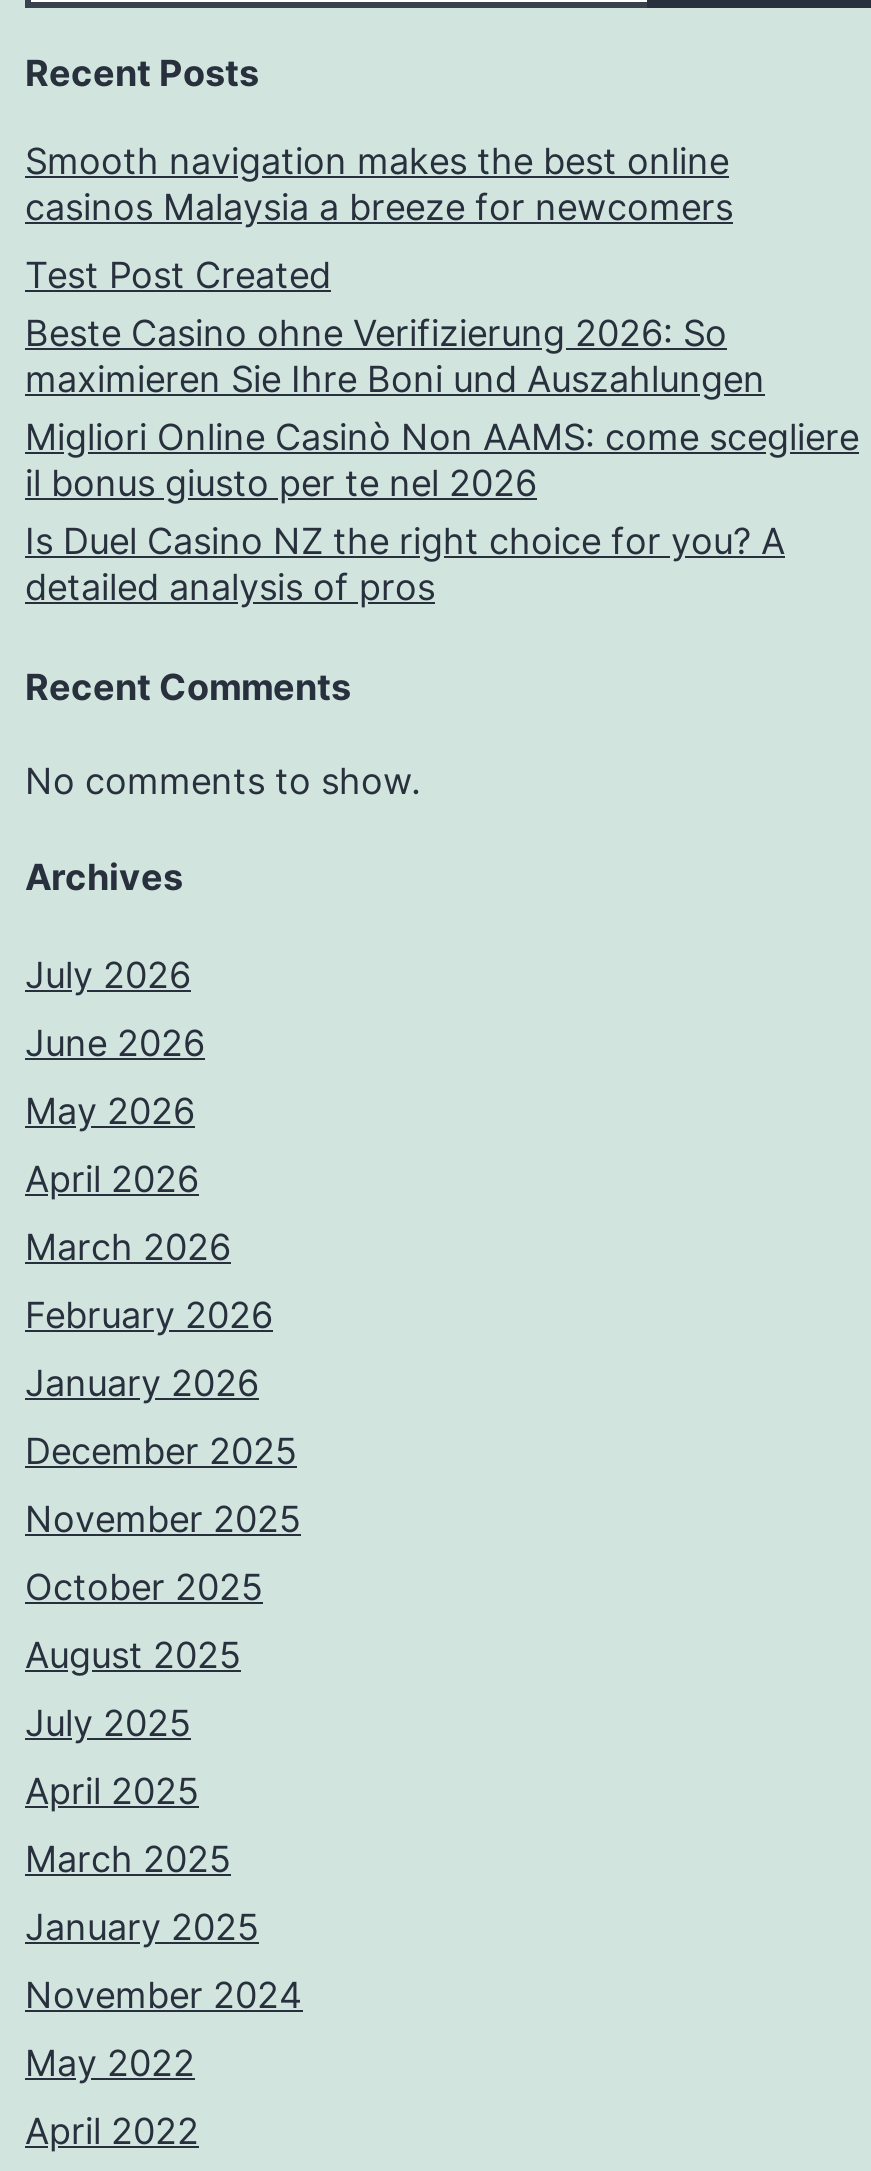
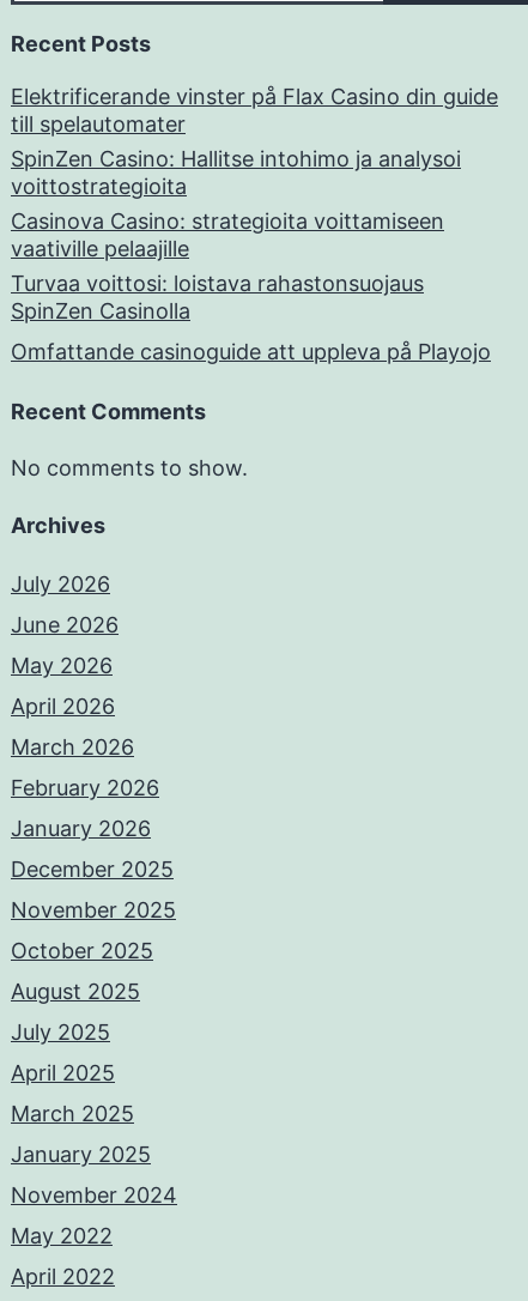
[25,141,733,229] Smooth navigation makes the best online | casinos Malaysia a breeze for newcomers -> [11,84,498,324] Elektrificerande vinster på Flax Casino din guide | till spelautomater | SpinZen Casino: Hallitse intohimo ja analysoi | voittostrategioita | Casinova Casino: strategioita voittamiseen | vaativille pelaajille | Turvaa voittosi: loistava rahastonsuojaus | SpinZen Casinolla
[25,255,859,609] Test Post Created | Beste Casino ohne Verifizierung 2026: So | maximieren Sie Ihre Boni und Auszahlungen | Migliori Online Casinò Non AAMS: come scegliere | il bonus giusto per te nel 2026 | Is Duel Casino NZ the right choice for you? A | detailed analysis of pros -> [11,340,491,365] Omfattande casinoguide att uppleva på Playojo

